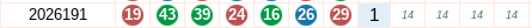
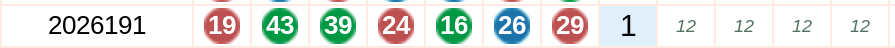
[402,9,414,21] 14 -> [676,16,696,36] 12
[436,9,448,21] 14 -> [734,16,754,36] 12
[471,9,483,21] 14 -> [792,16,812,36] 12
[506,9,518,21] 14 -> [850,16,870,36] 12

